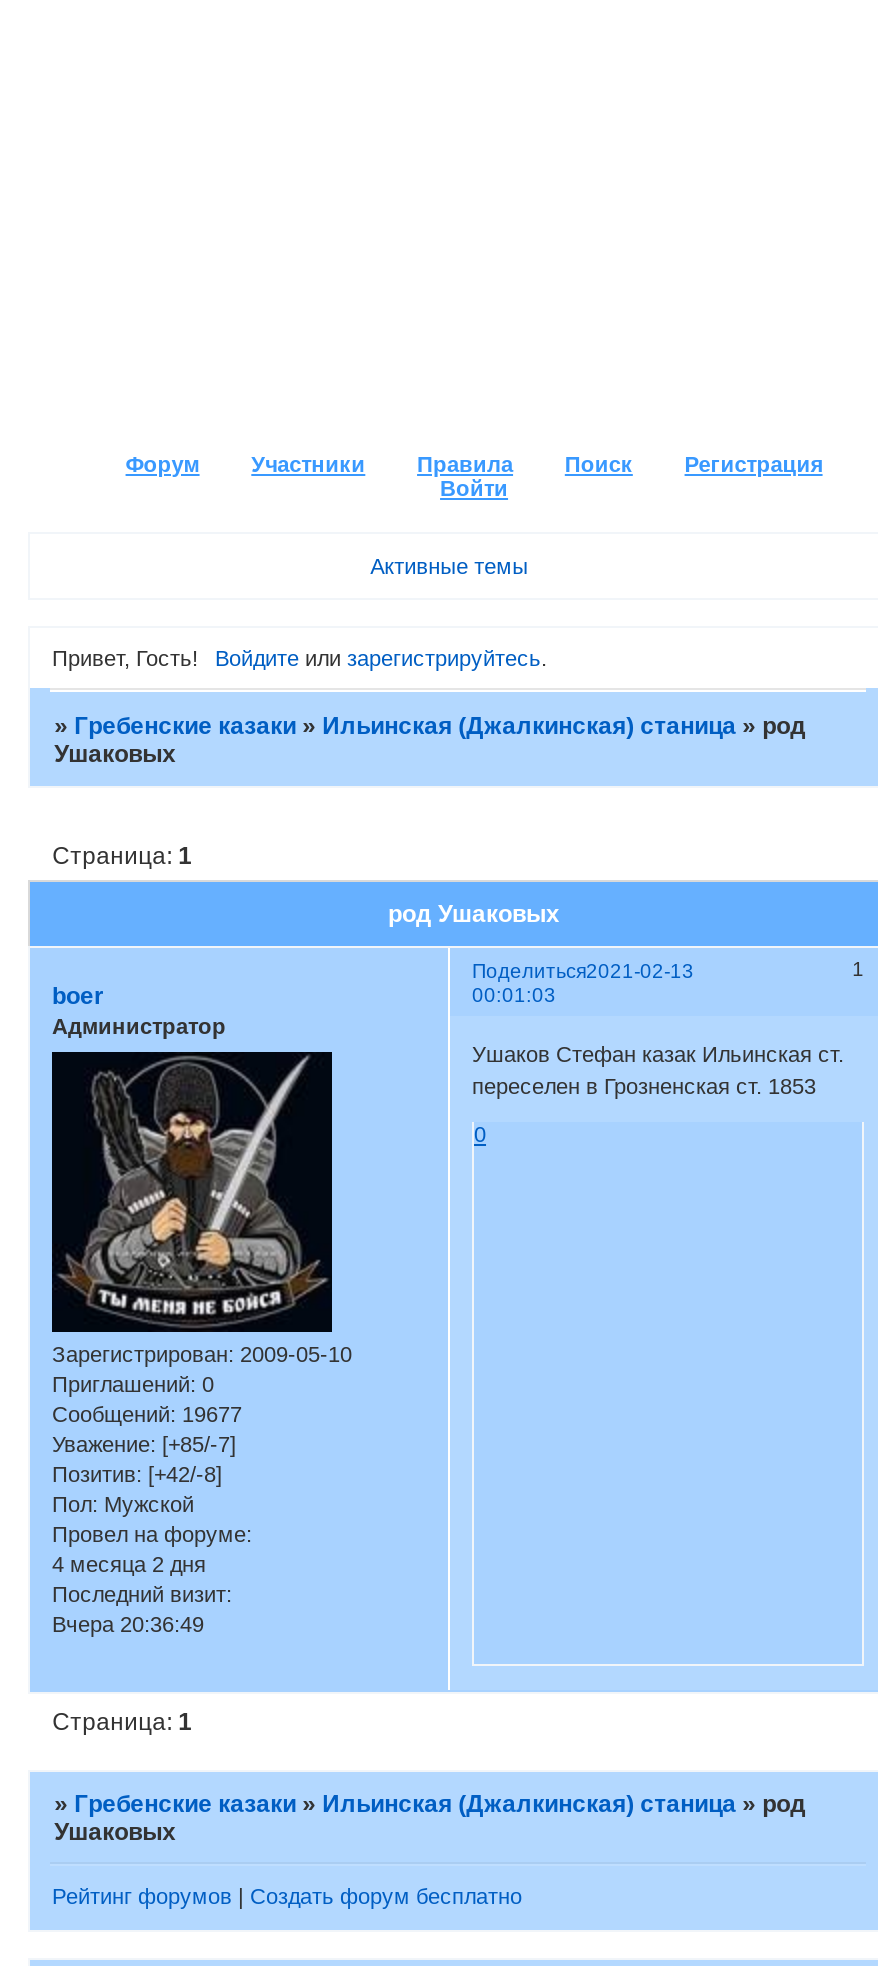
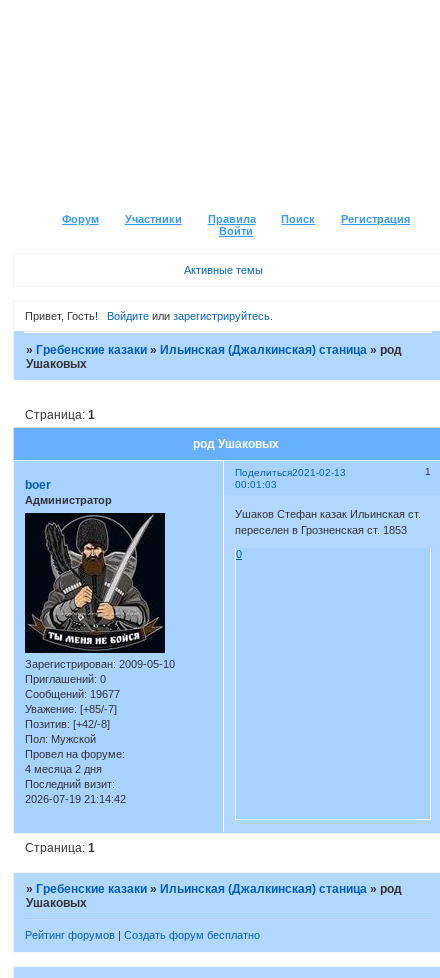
[52,1612,204,1636] Вчера 20:36:49 -> [25,793,126,805] 2026-07-19 21:14:42

